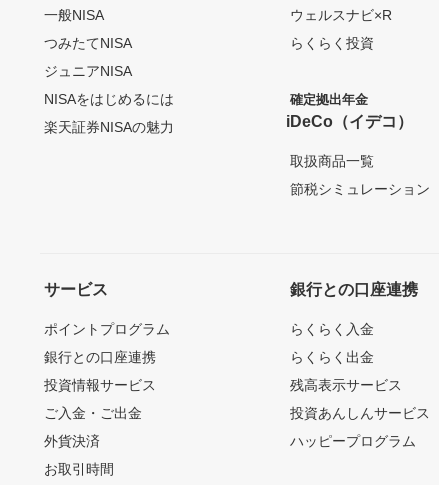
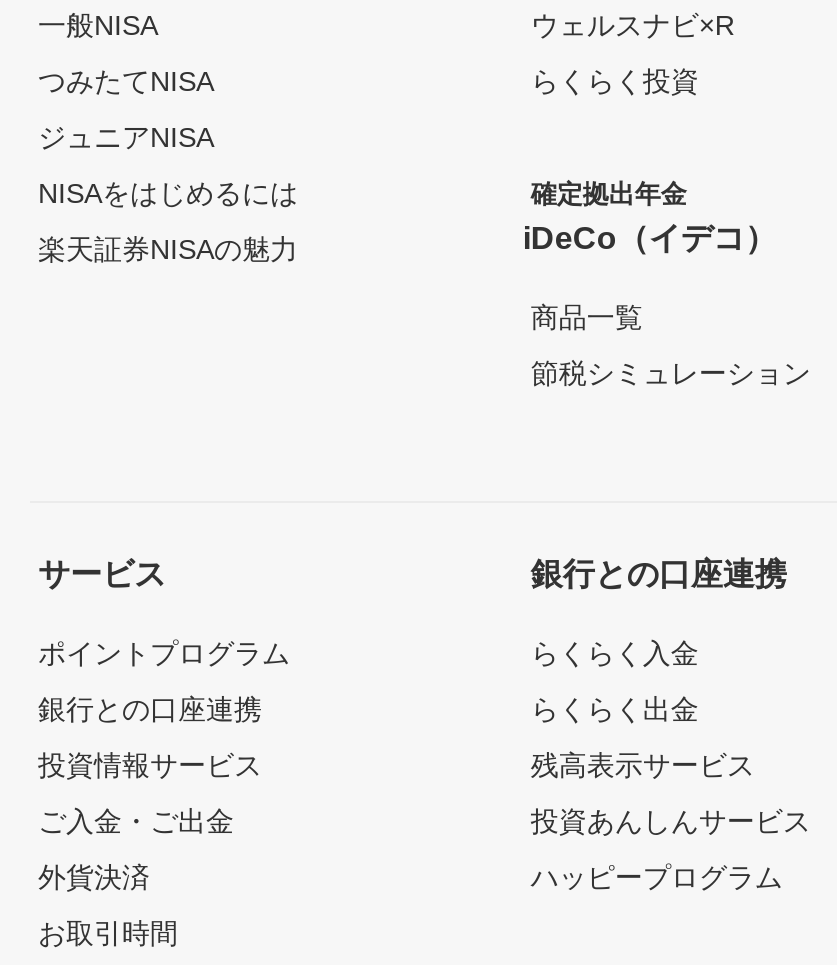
[290,153,374,169] 取扱商品一覧 -> [531,301,643,333] 商品一覧

